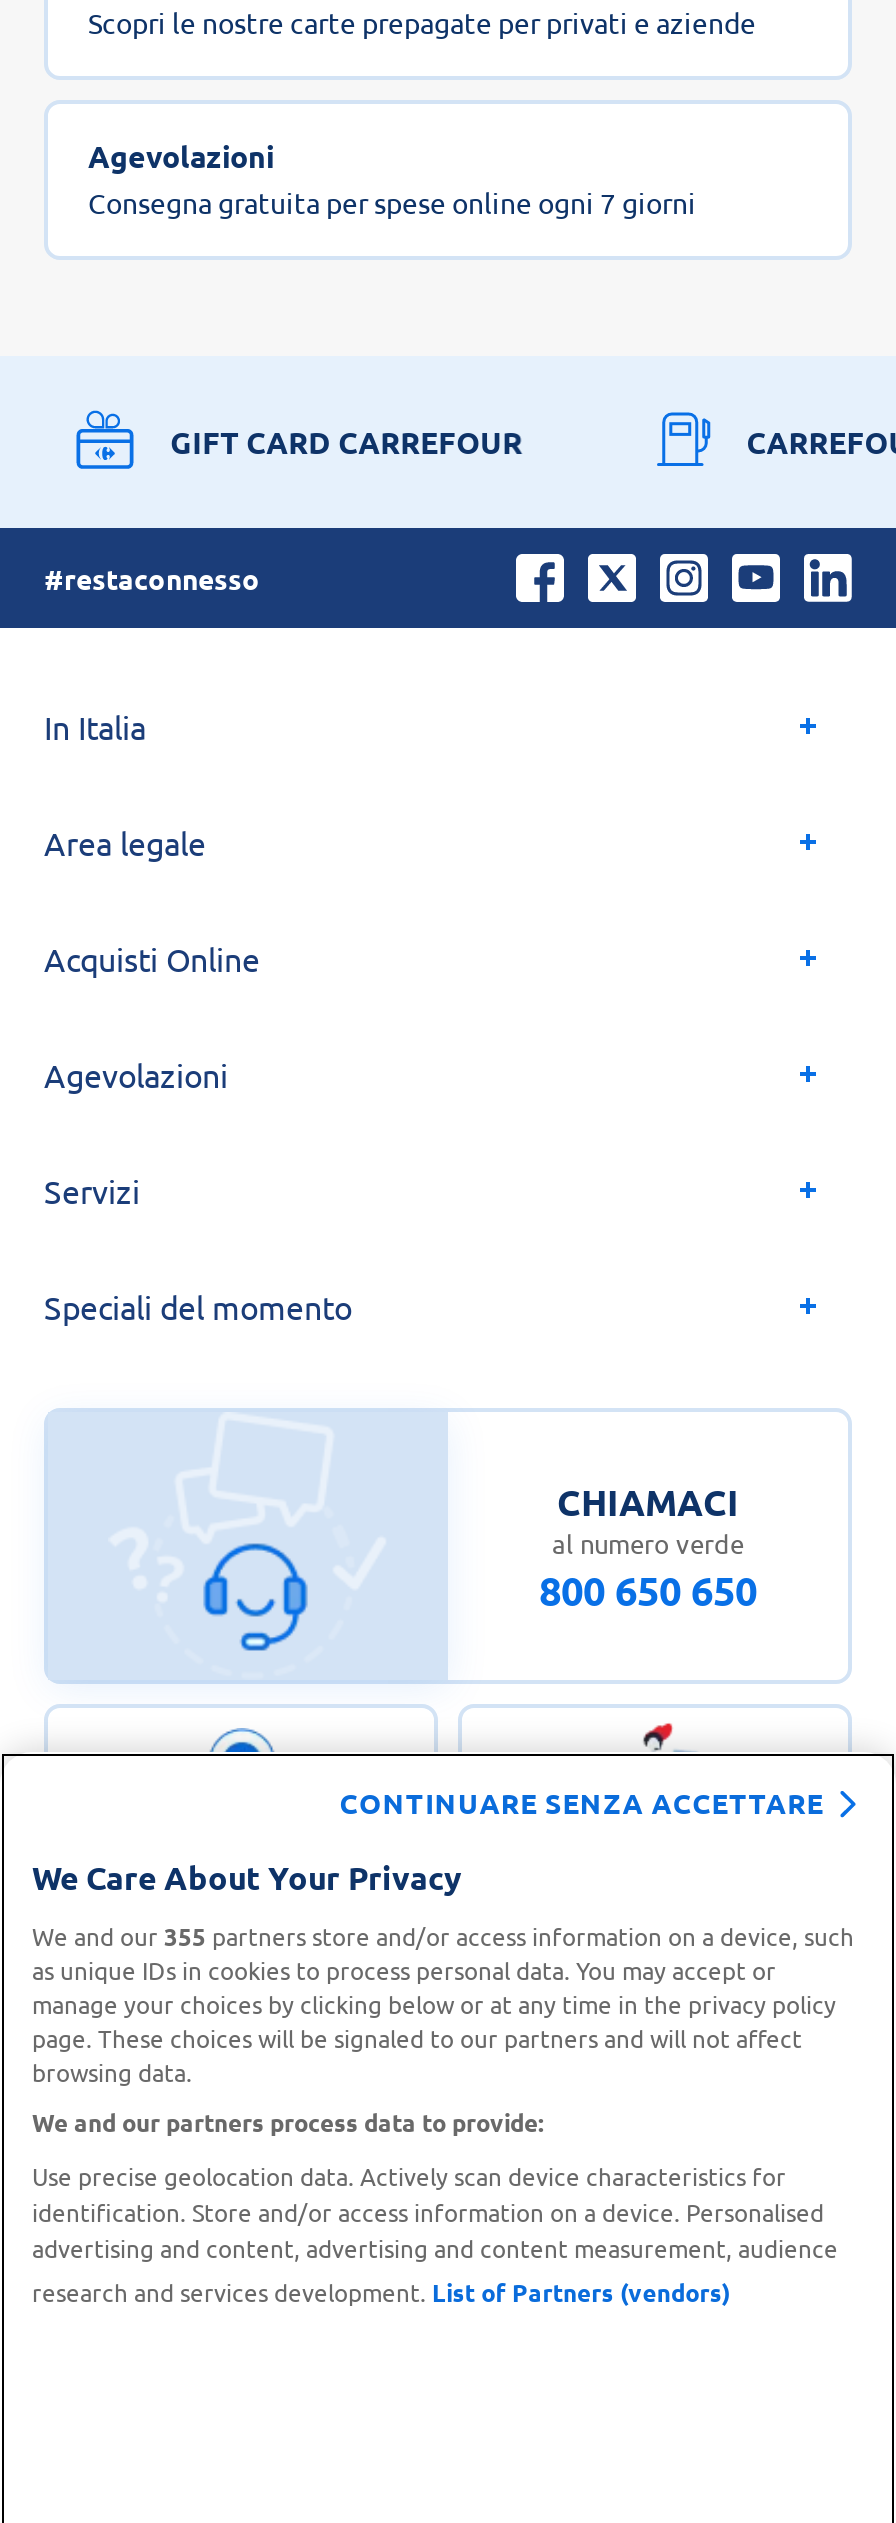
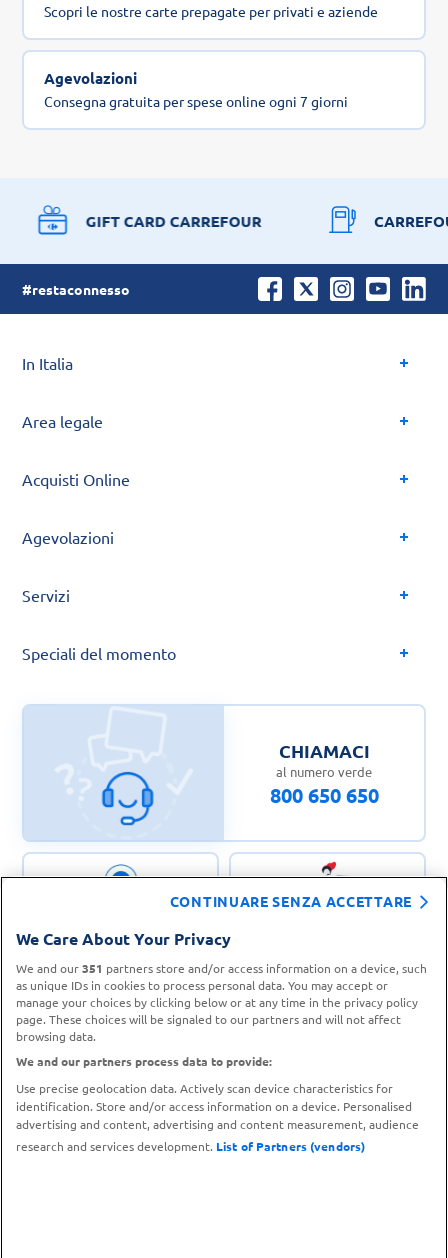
[32,1920,854,1952] We and our 355 partners store and/or access information on a device, such -> [16,960,427,976] We and our 351 partners store and/or access information on a device, such

